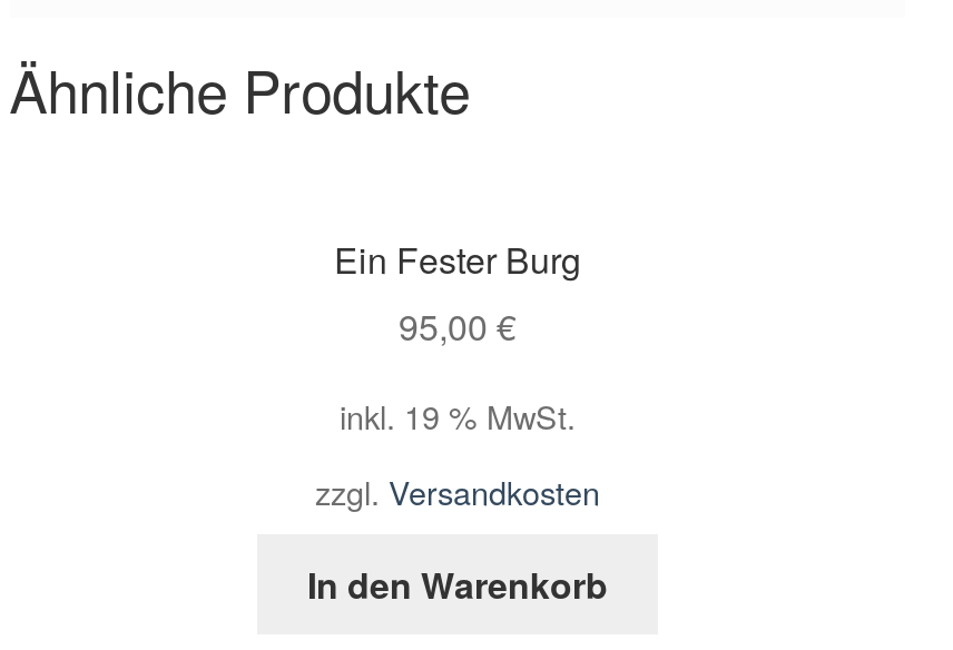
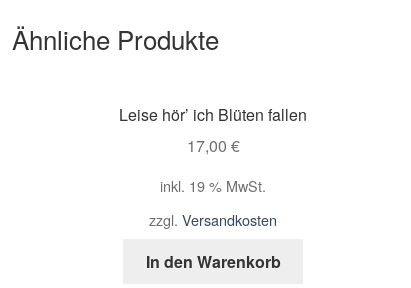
[334,232,581,352] Ein Fester Burg | 95,00 € -> [119,103,307,157] Leise hör’ ich Blüten fallen | 17,00 €

